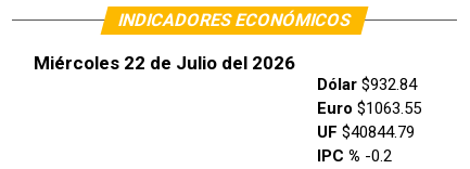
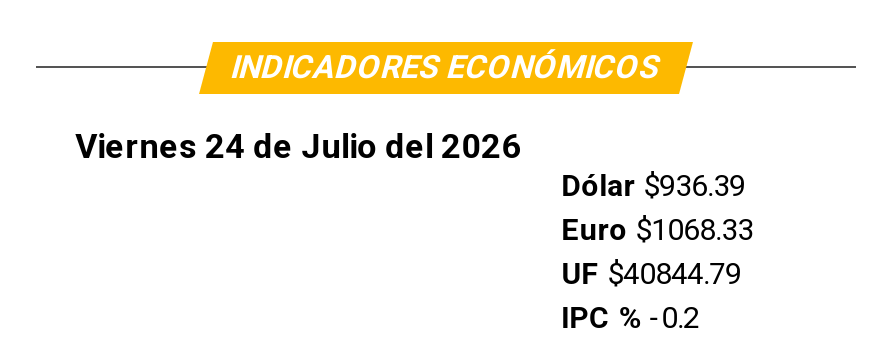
[33,52,295,74] Miércoles 22 de Julio del 2026 -> [75,127,521,167] Viernes 24 de Julio del 2026
[317,75,416,95] Dólar $932.84 -> [561,169,745,205] Dólar $936.39
[317,99,421,118] Euro $1063.55 -> [561,213,753,249] Euro $1068.33

